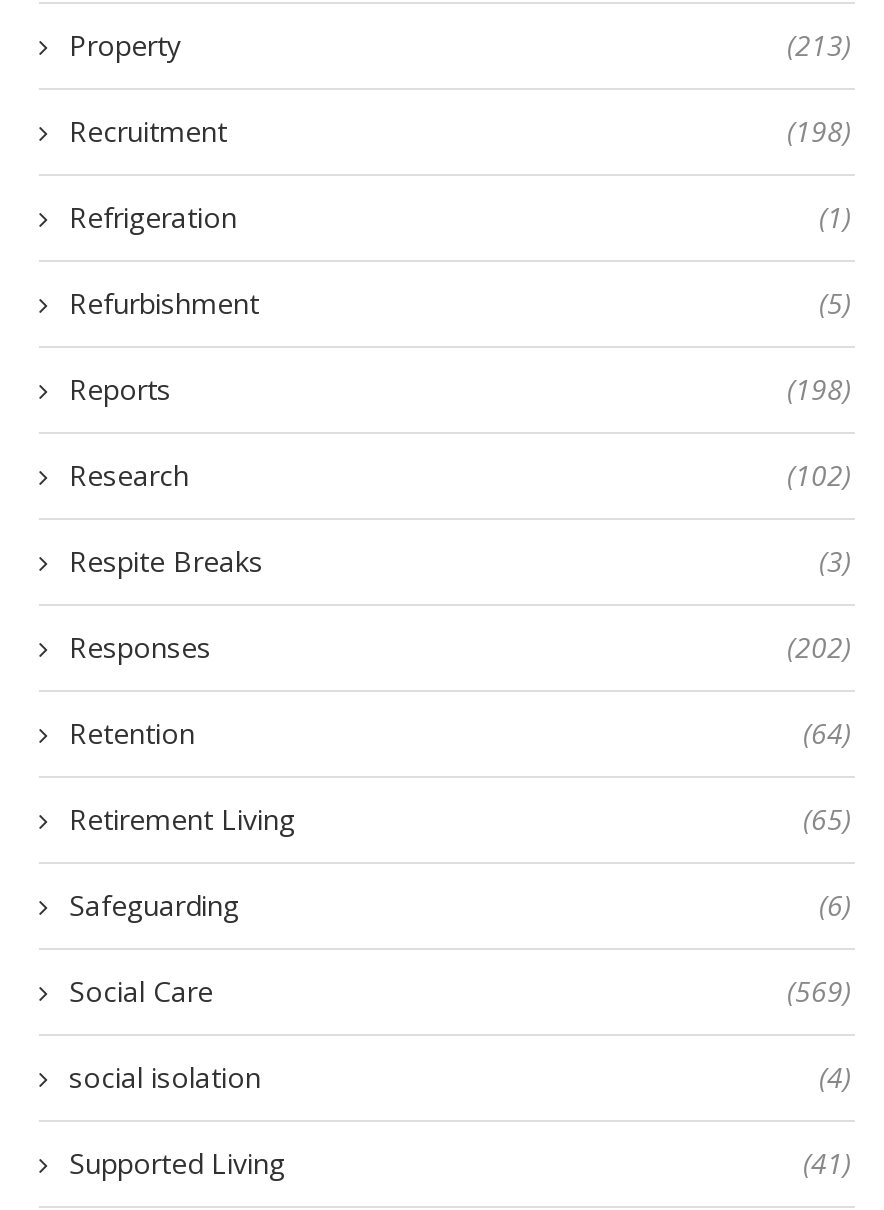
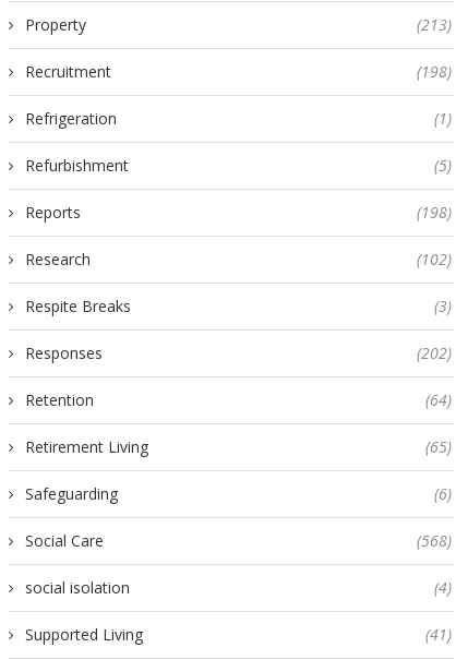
[787,972,851,1010] (569) -> [417,530,452,551] (568)

